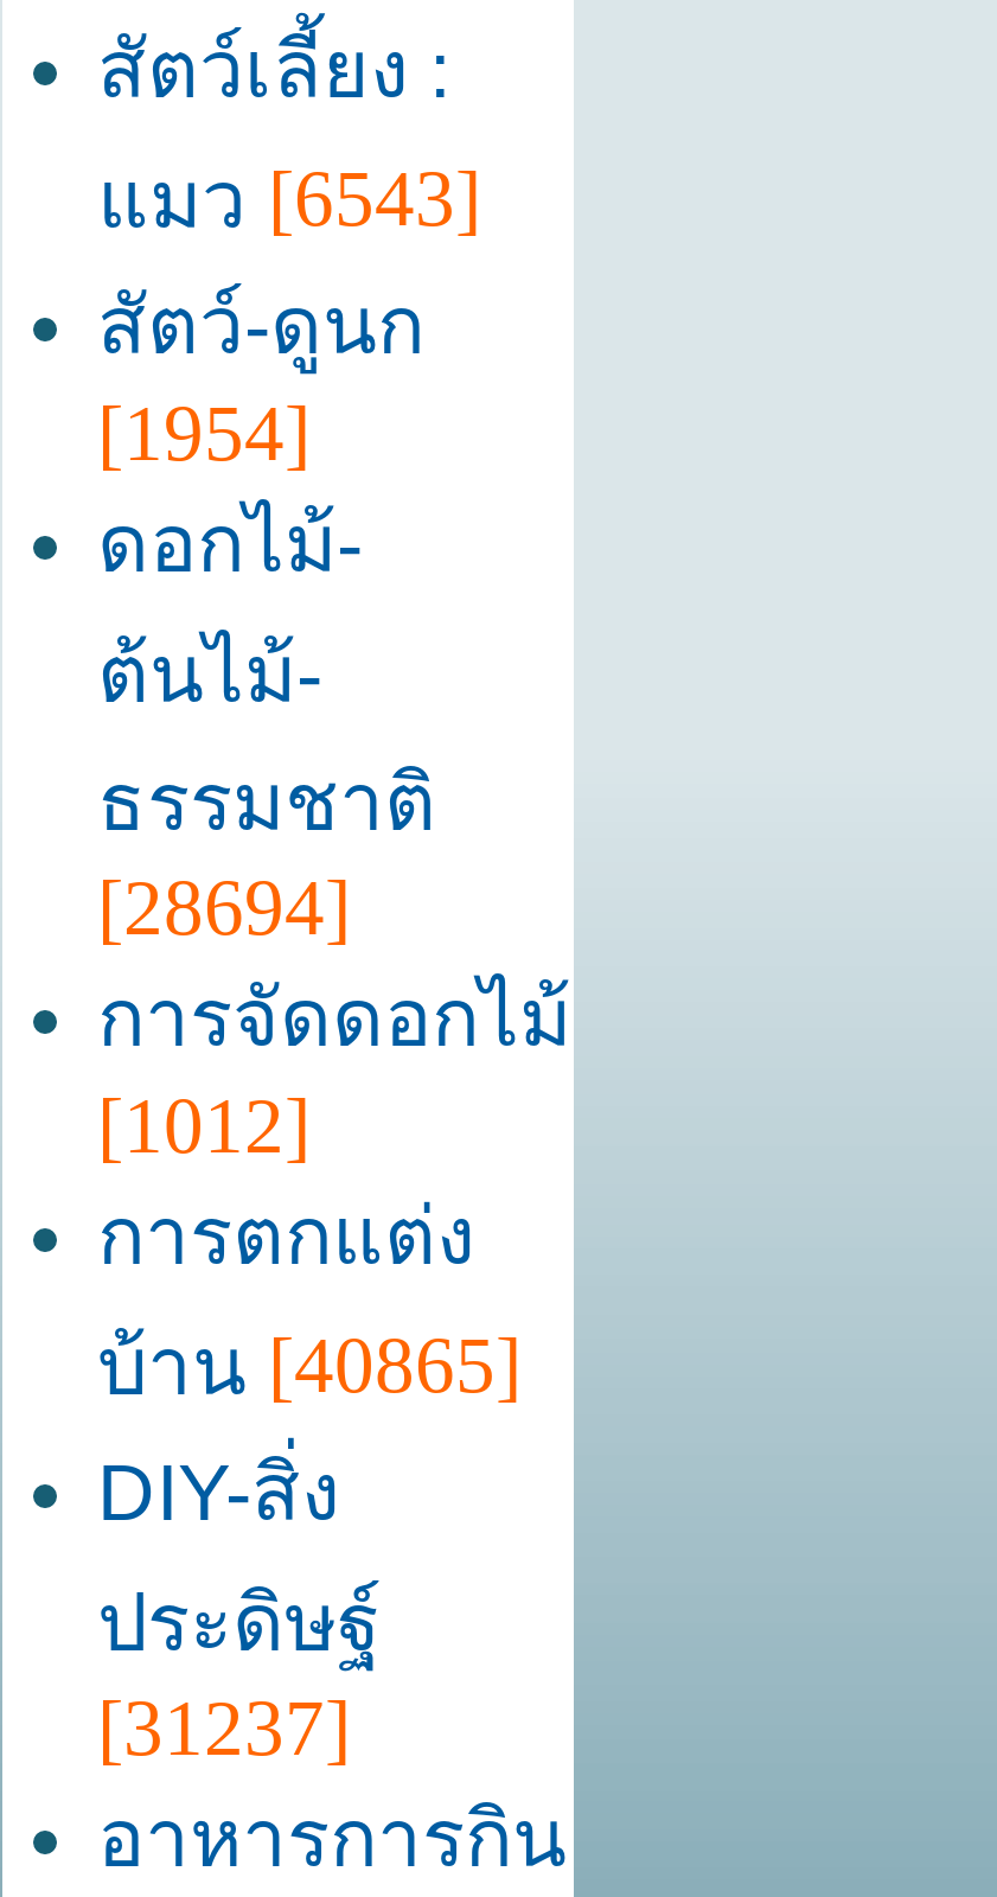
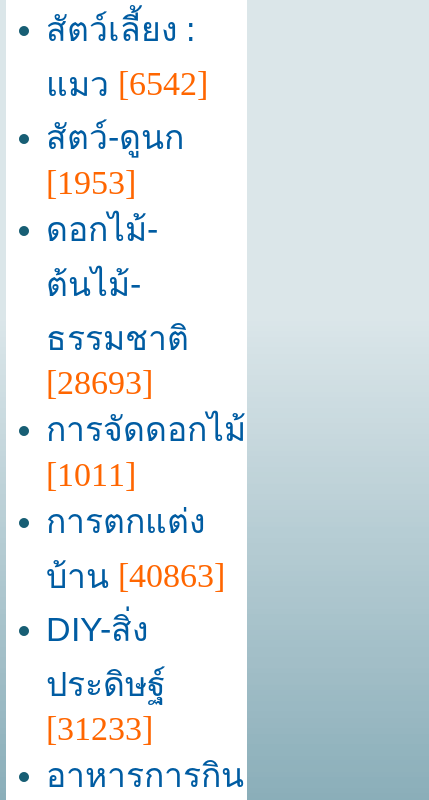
[97,154,481,242] แมว [6543] -> [46,65,208,102] แมว [6542]
[97,389,311,477] [1954] -> [46,164,136,201] [1953]
[97,863,351,951] [28694] -> [46,364,153,401] [28693]
[97,1081,311,1169] [1012] -> [46,456,136,493] [1011]
[97,1321,522,1409] บ้าน [40865] -> [46,557,225,594] บ้าน [40863]
[97,1684,351,1771] [31237] -> [46,710,153,747] [31233]

